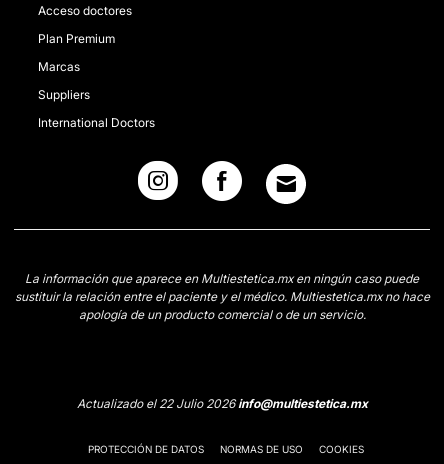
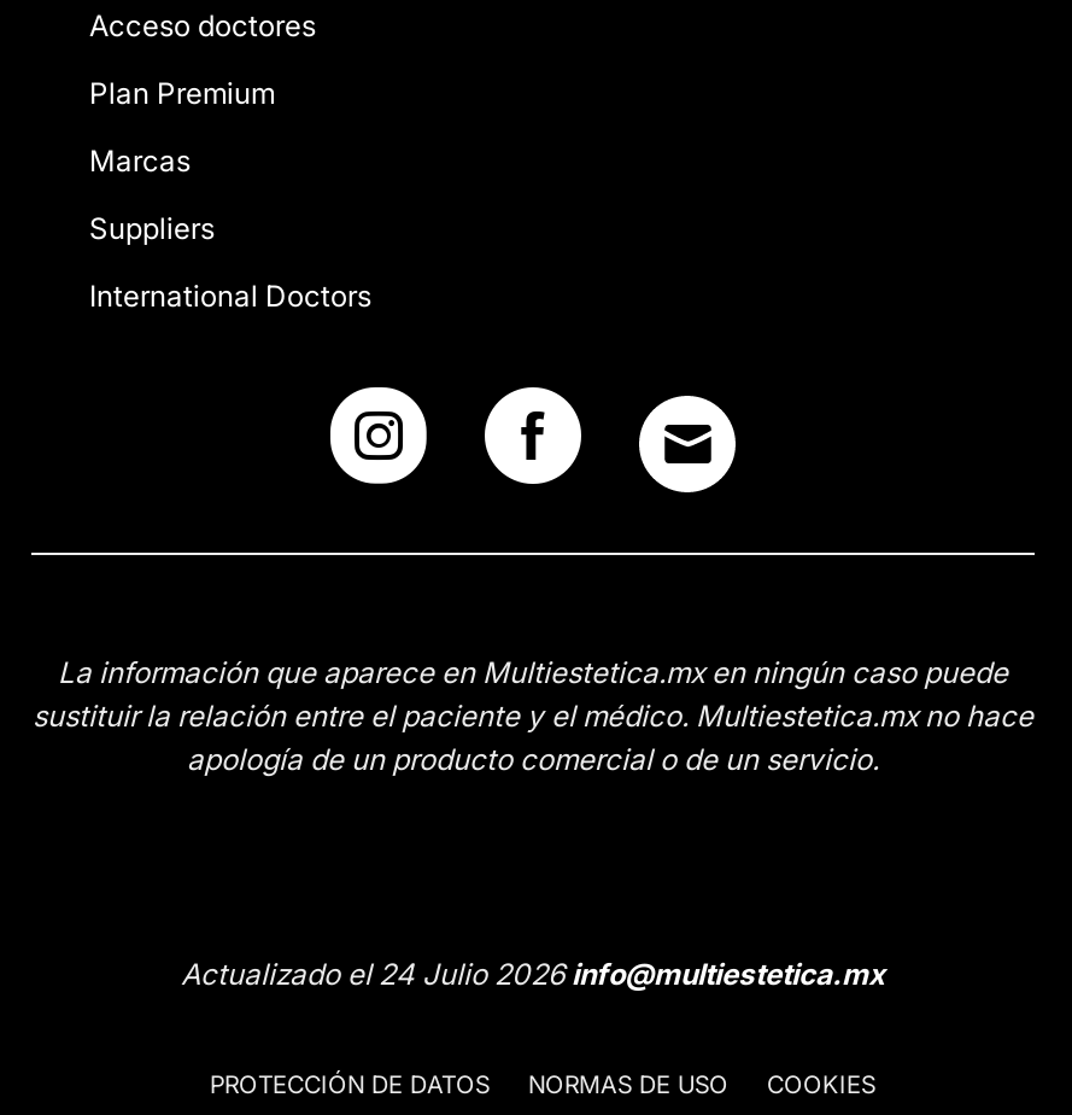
[76,396,367,411] Actualizado el 22 Julio 2026info@multiestetica.mx -> [181,956,885,992] Actualizado el 24 Julio 2026info@multiestetica.mx

